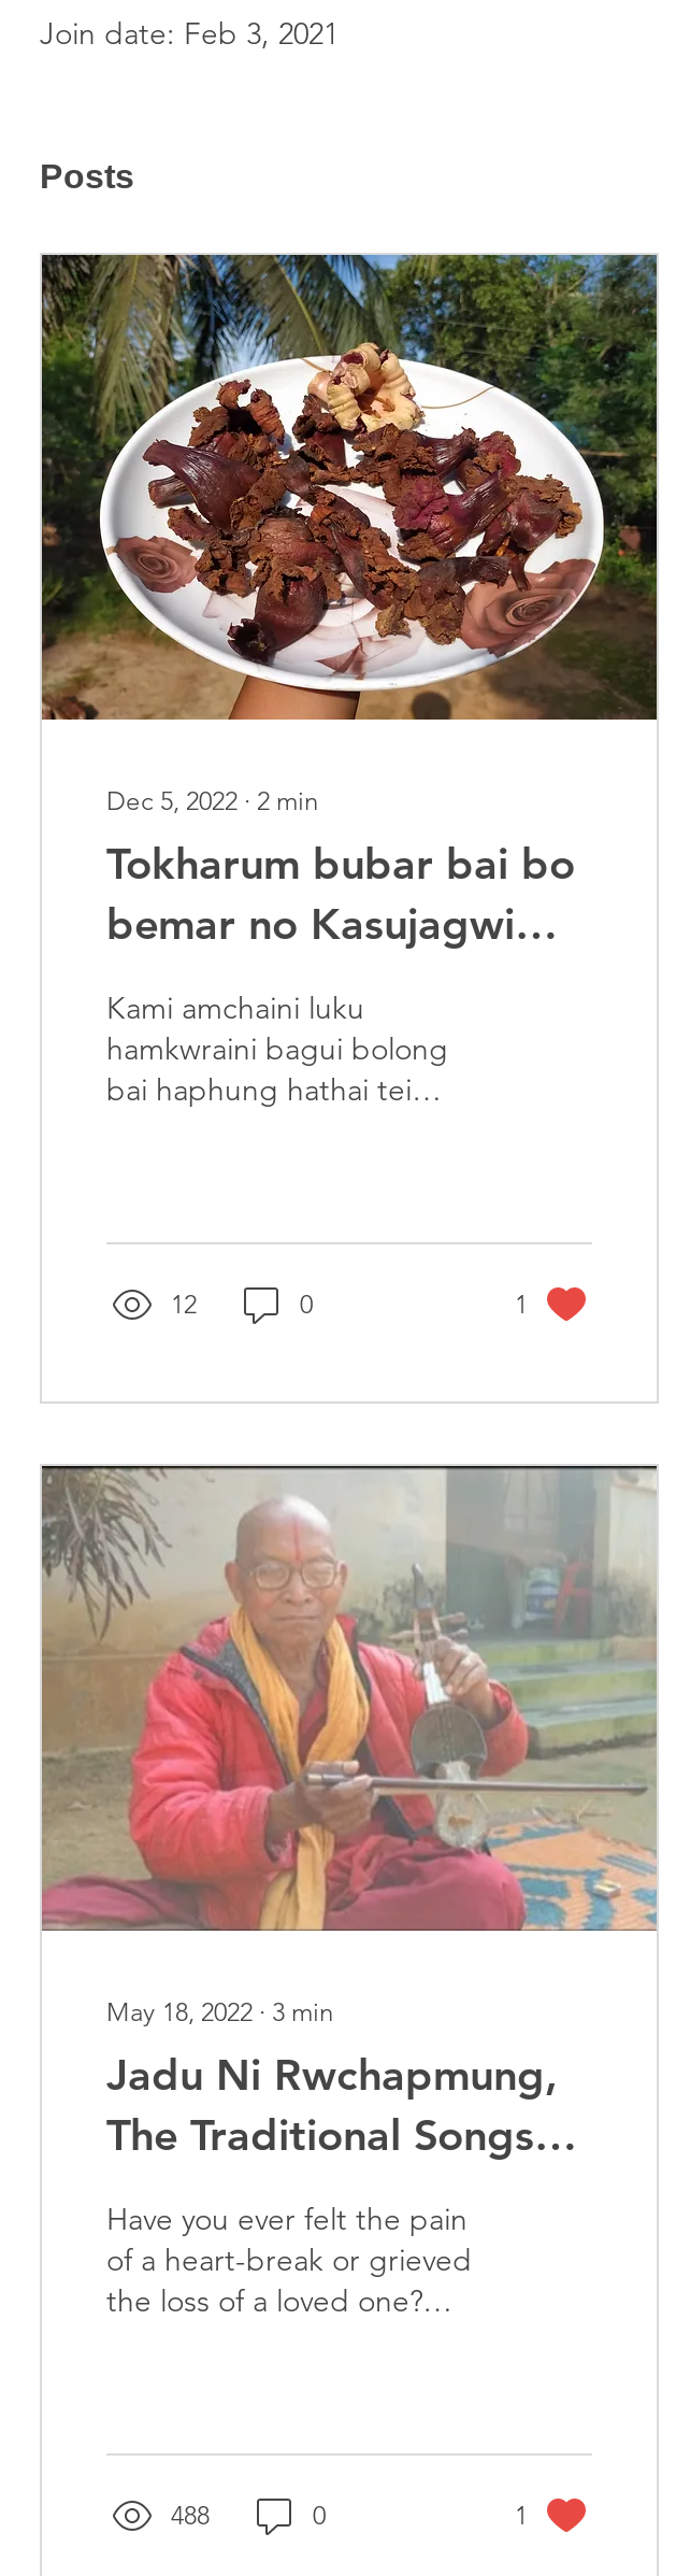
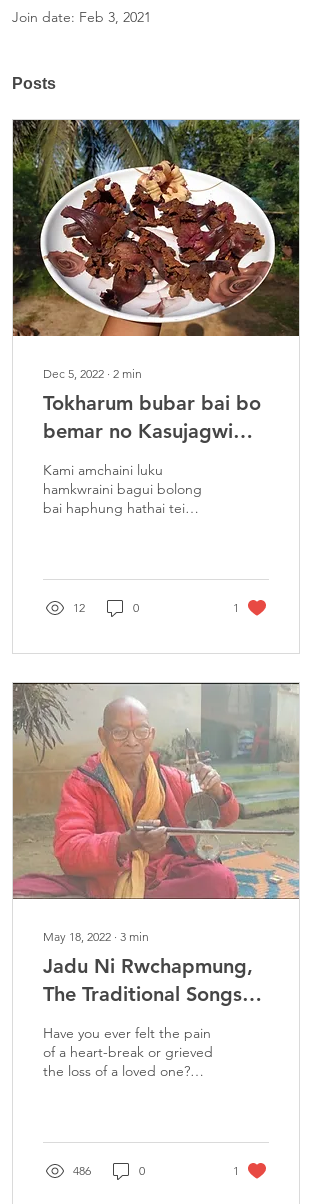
[171,2499,210,2531] 488 -> [73,1163,91,1178] 486

